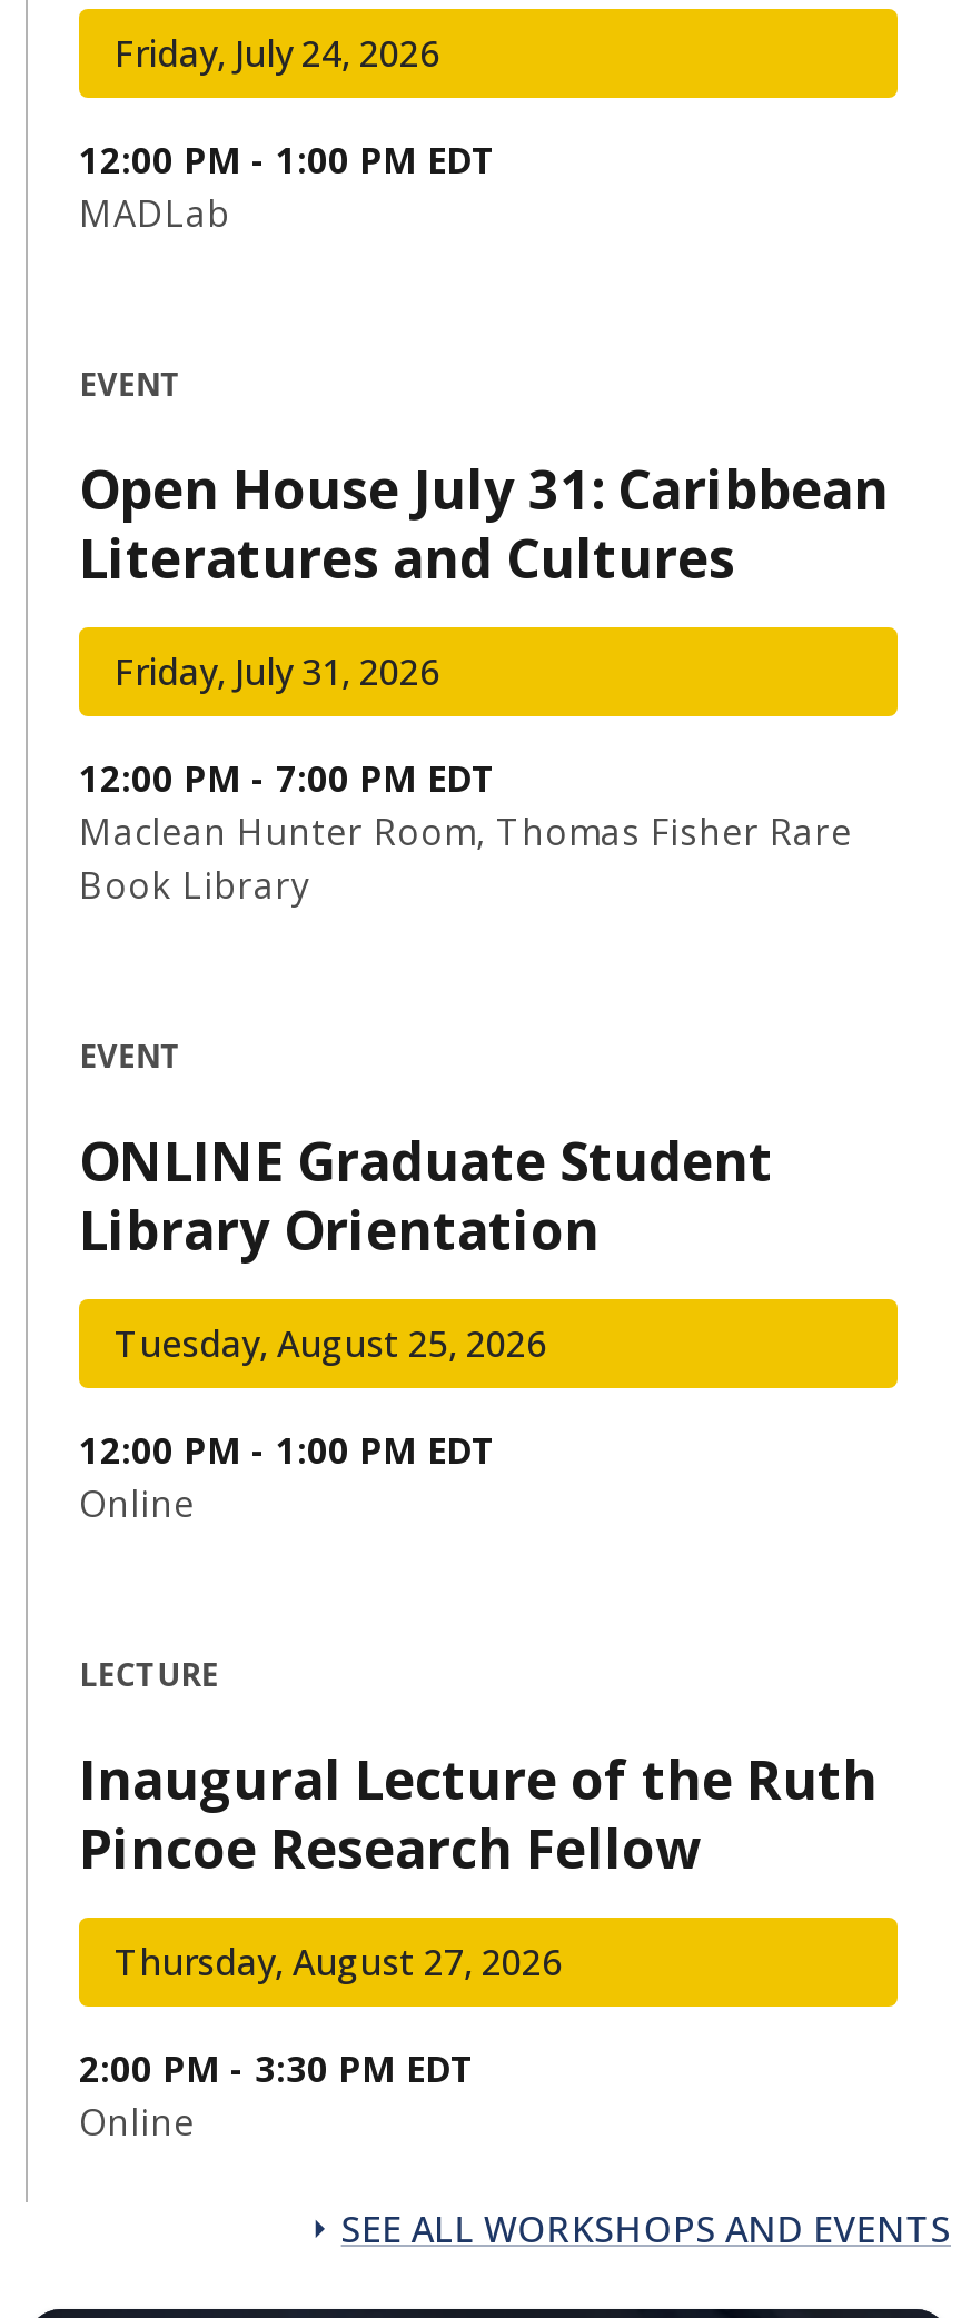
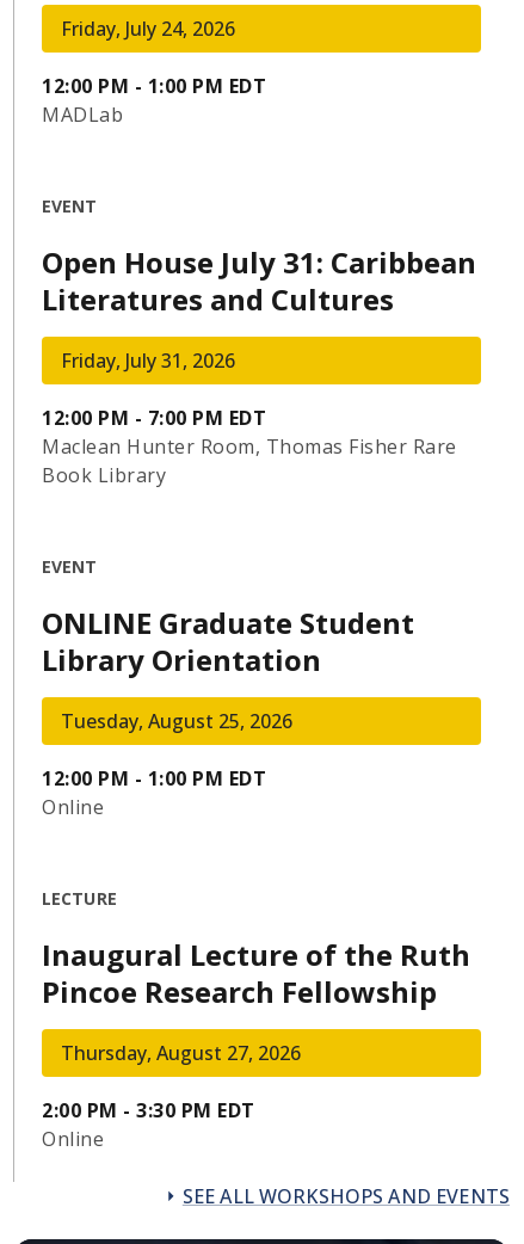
[79,1810,702,1883] Pincoe Research Fellow -> [42,971,437,1011] Pincoe Research Fellowship

